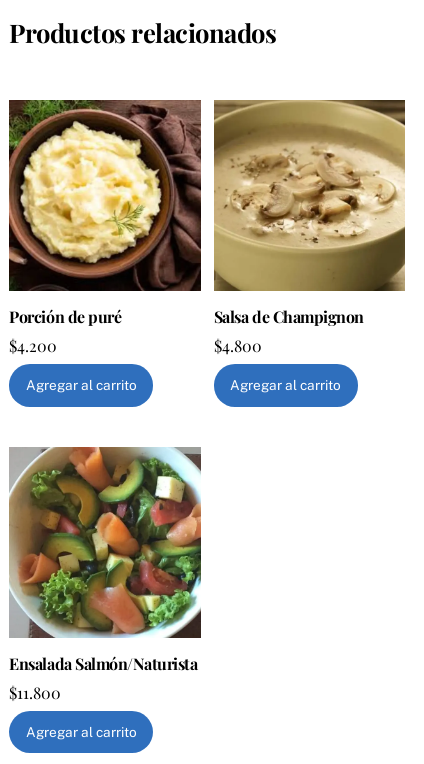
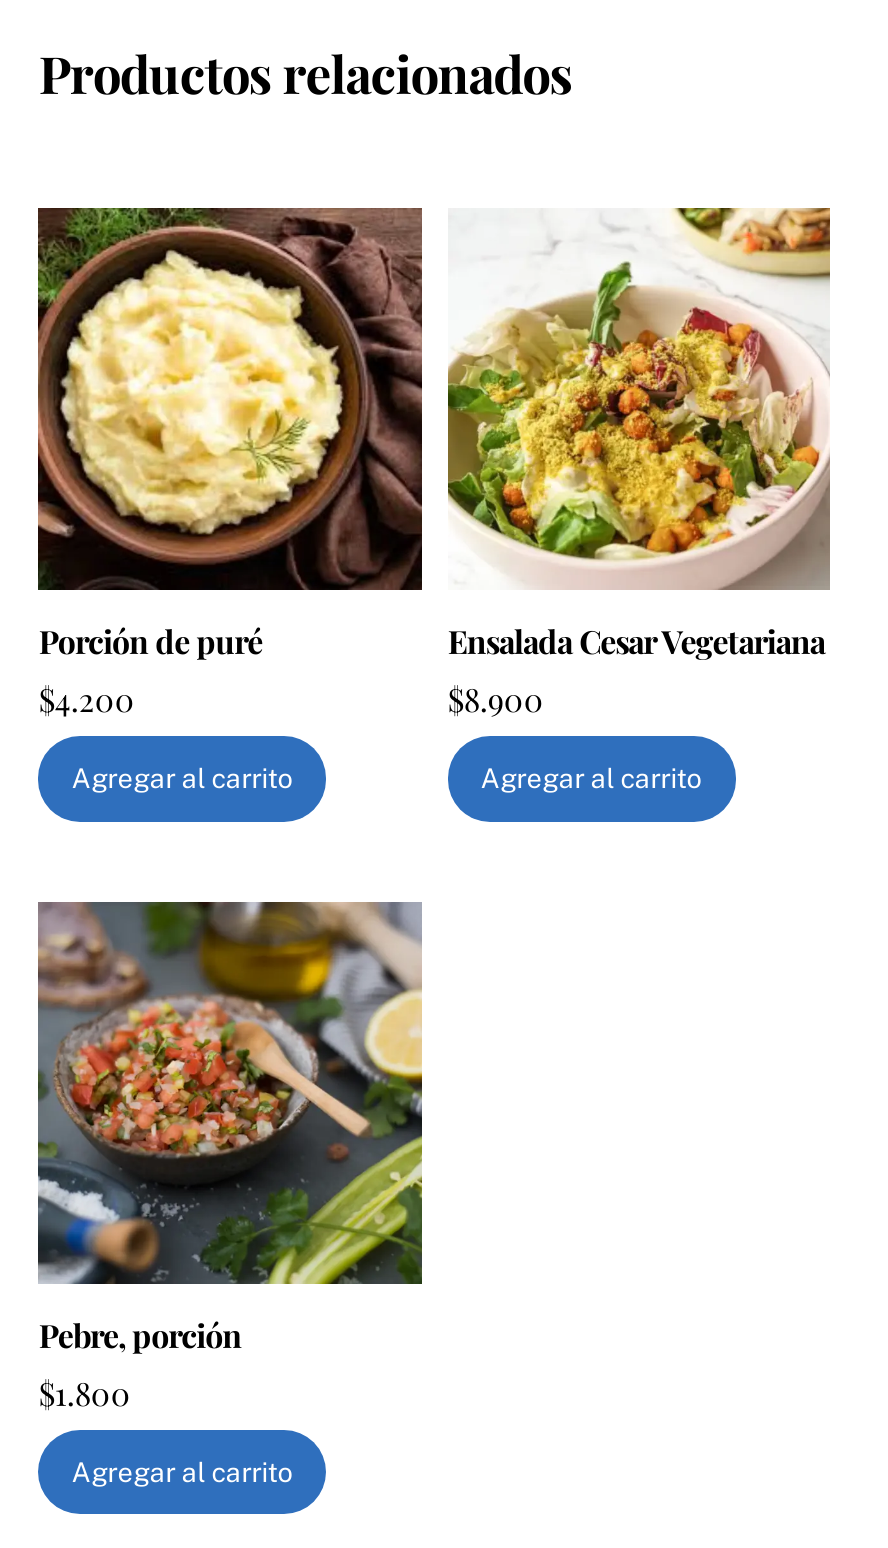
[213,99,406,356] [image] | Salsa de Champignon | $4.800 -> [446,206,832,720] [image] | Ensalada Cesar Vegetariana | $8.900
[9,446,202,702] [image] | Ensalada Salmón/Naturista | $11.800 -> [36,900,424,1413] [image] | Pebre, porción | $1.800

